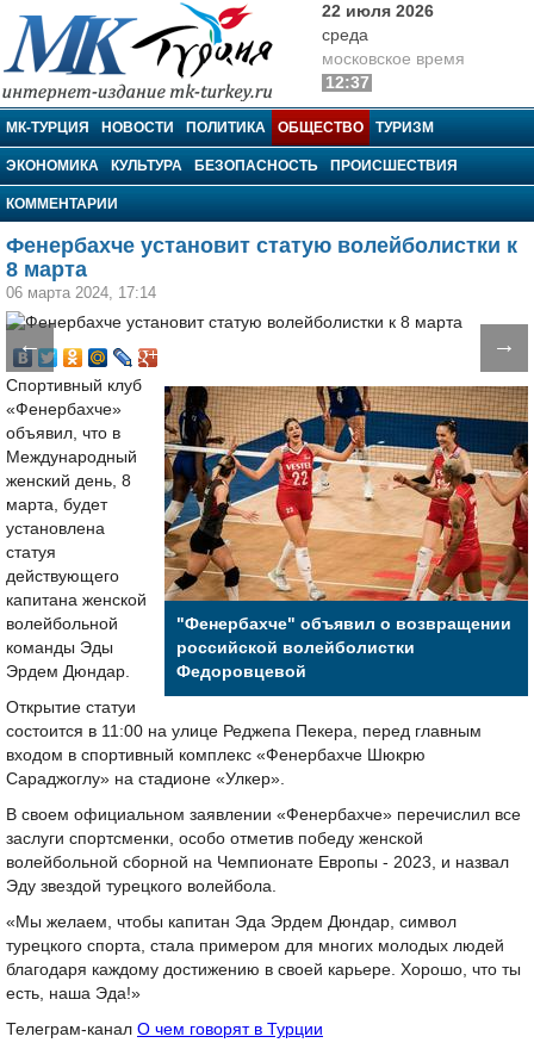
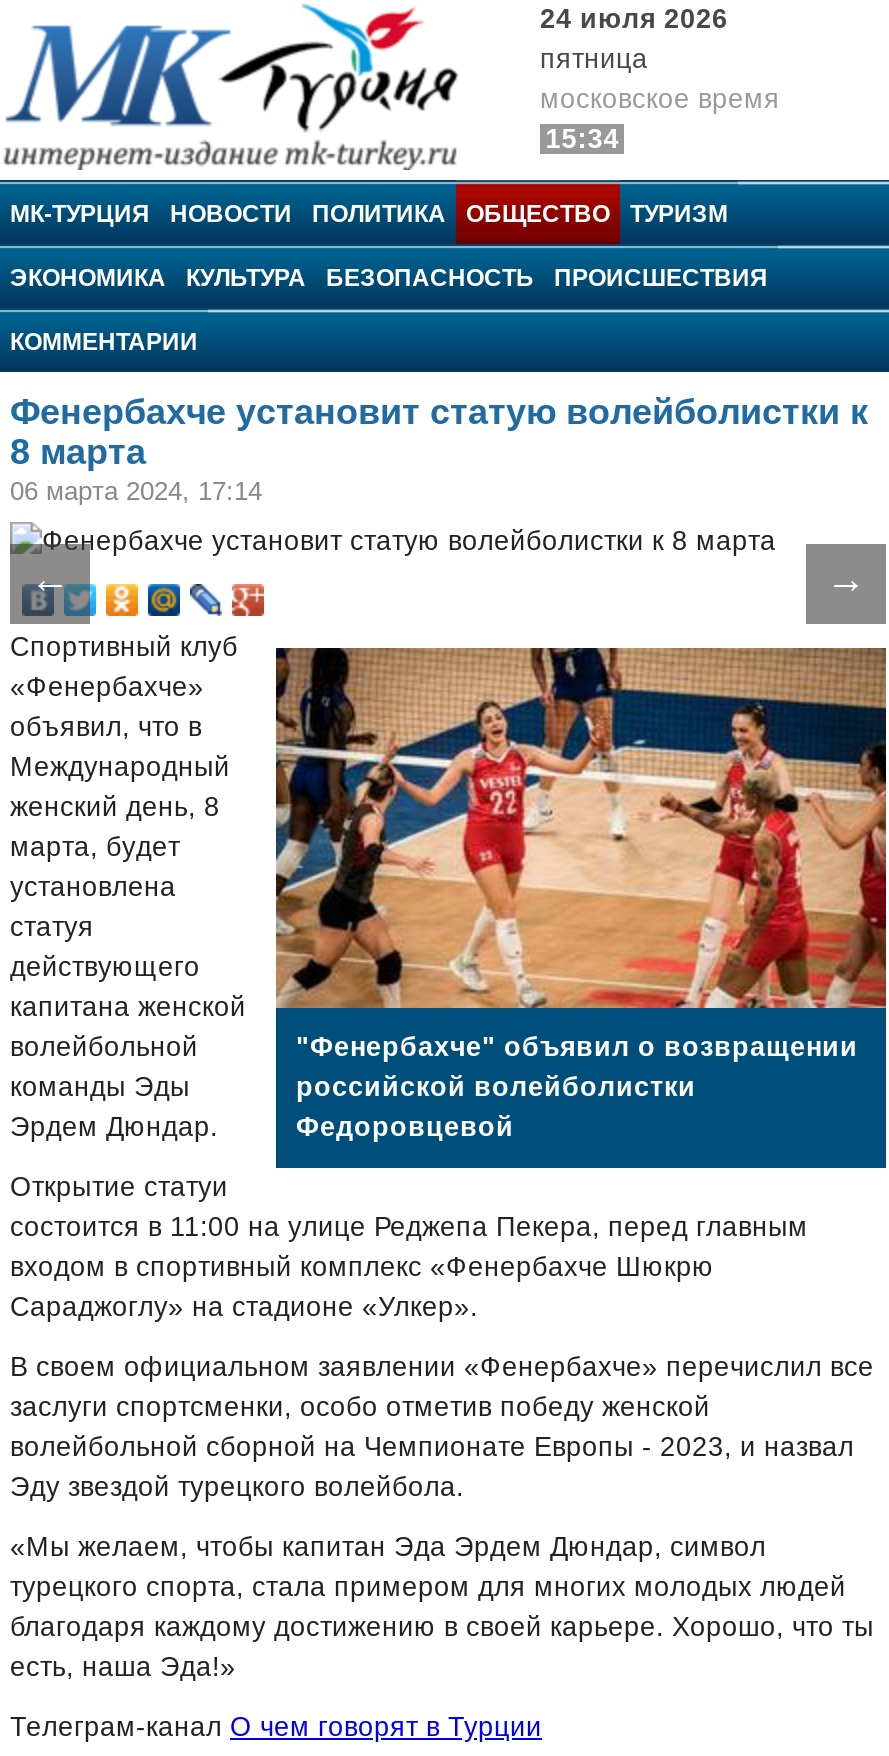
[322,2,434,44] 22 июля 2026 | среда -> [540,4,728,74] 24 июля 2026 | пятница
[325,74,369,92] 12:37 -> [545,124,619,154] 15:34

